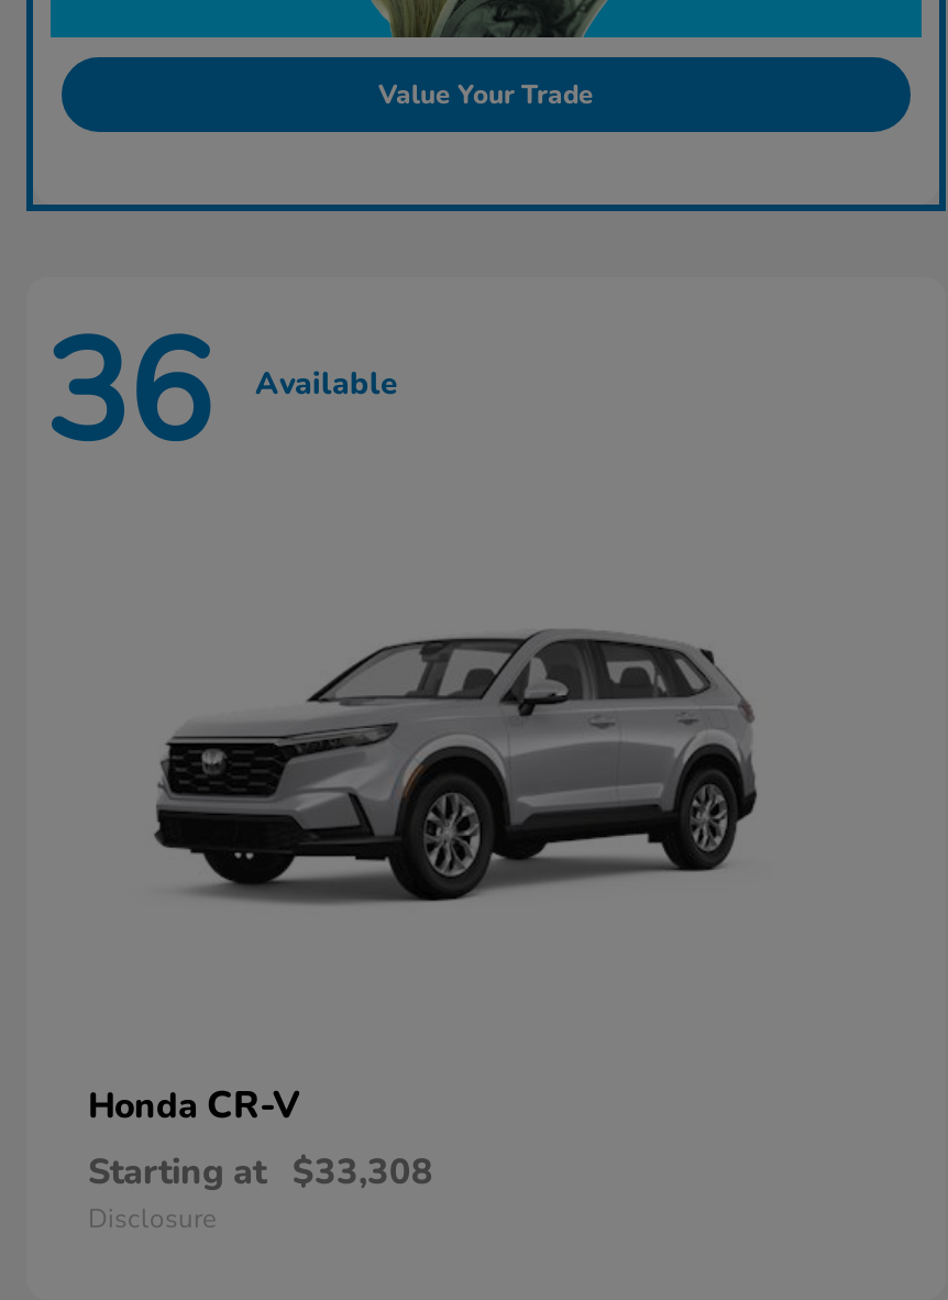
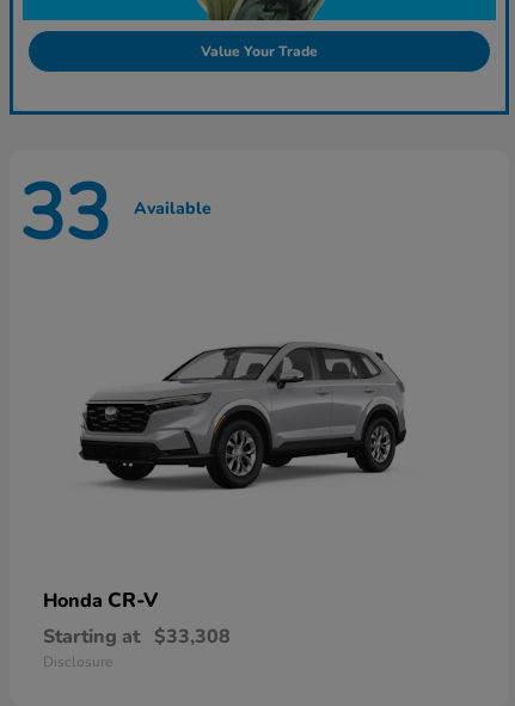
[44,297,398,490] 36 Available -> [19,161,211,266] 33 Available

